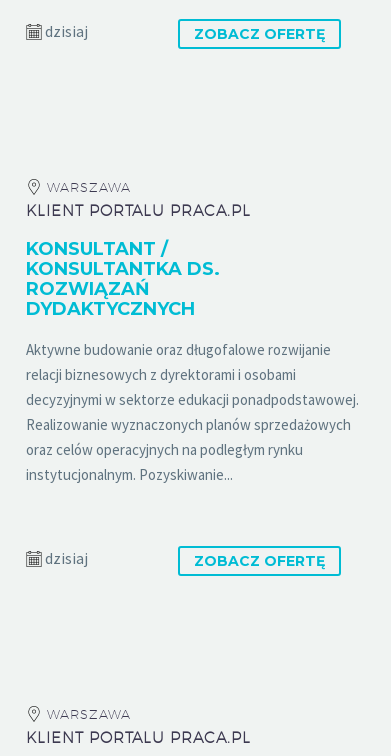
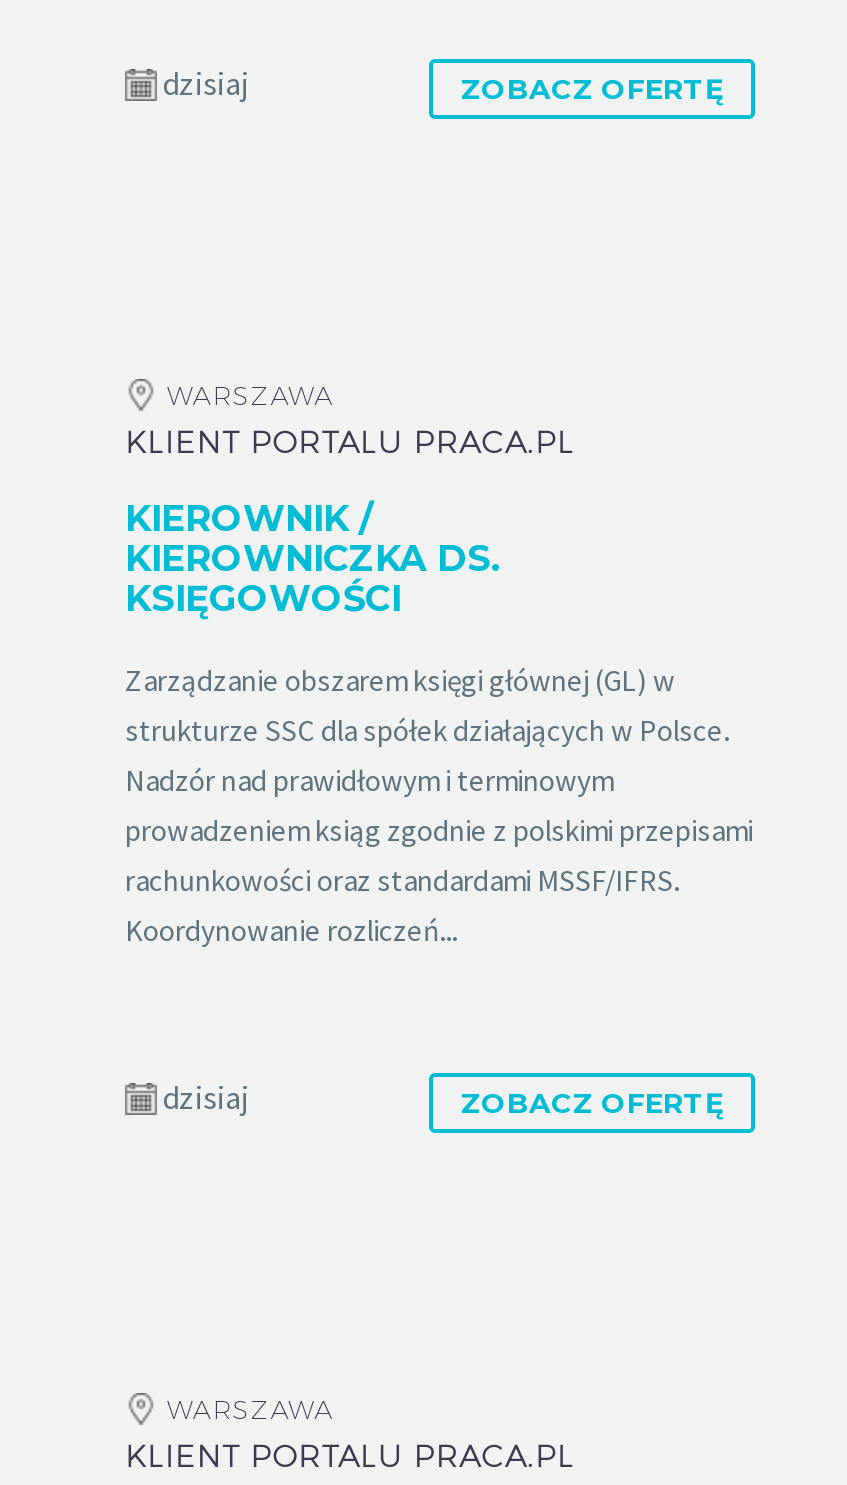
[26,238,220,320] KONSULTANT / | KONSULTANTKA DS. | ROZWIĄZAŃ | DYDAKTYCZNYCH -> [125,496,503,620] KIEROWNIK / | KIEROWNICZKA DS. | KSIĘGOWOŚCI
[26,340,359,484] Aktywne budowanie oraz długofalowe rozwijanie | relacji biznesowych z dyrektorami i osobami | decyzyjnymi w sektorze edukacji ponadpodstawowej. | Realizowanie wyznaczonych planów sprzedażowych | oraz celów operacyjnych na podległym rynku | instytucjonalnym. Pozyskiwanie... -> [125,662,753,950] Zarządzanie obszarem księgi głównej (GL) w | strukturze SSC dla spółek działających w Polsce. | Nadzór nad prawidłowym i terminowym | prowadzeniem ksiąg zgodnie z polskimi przepisami | rachunkowości oraz standardami MSSF/IFRS. | Koordynowanie rozliczeń...

